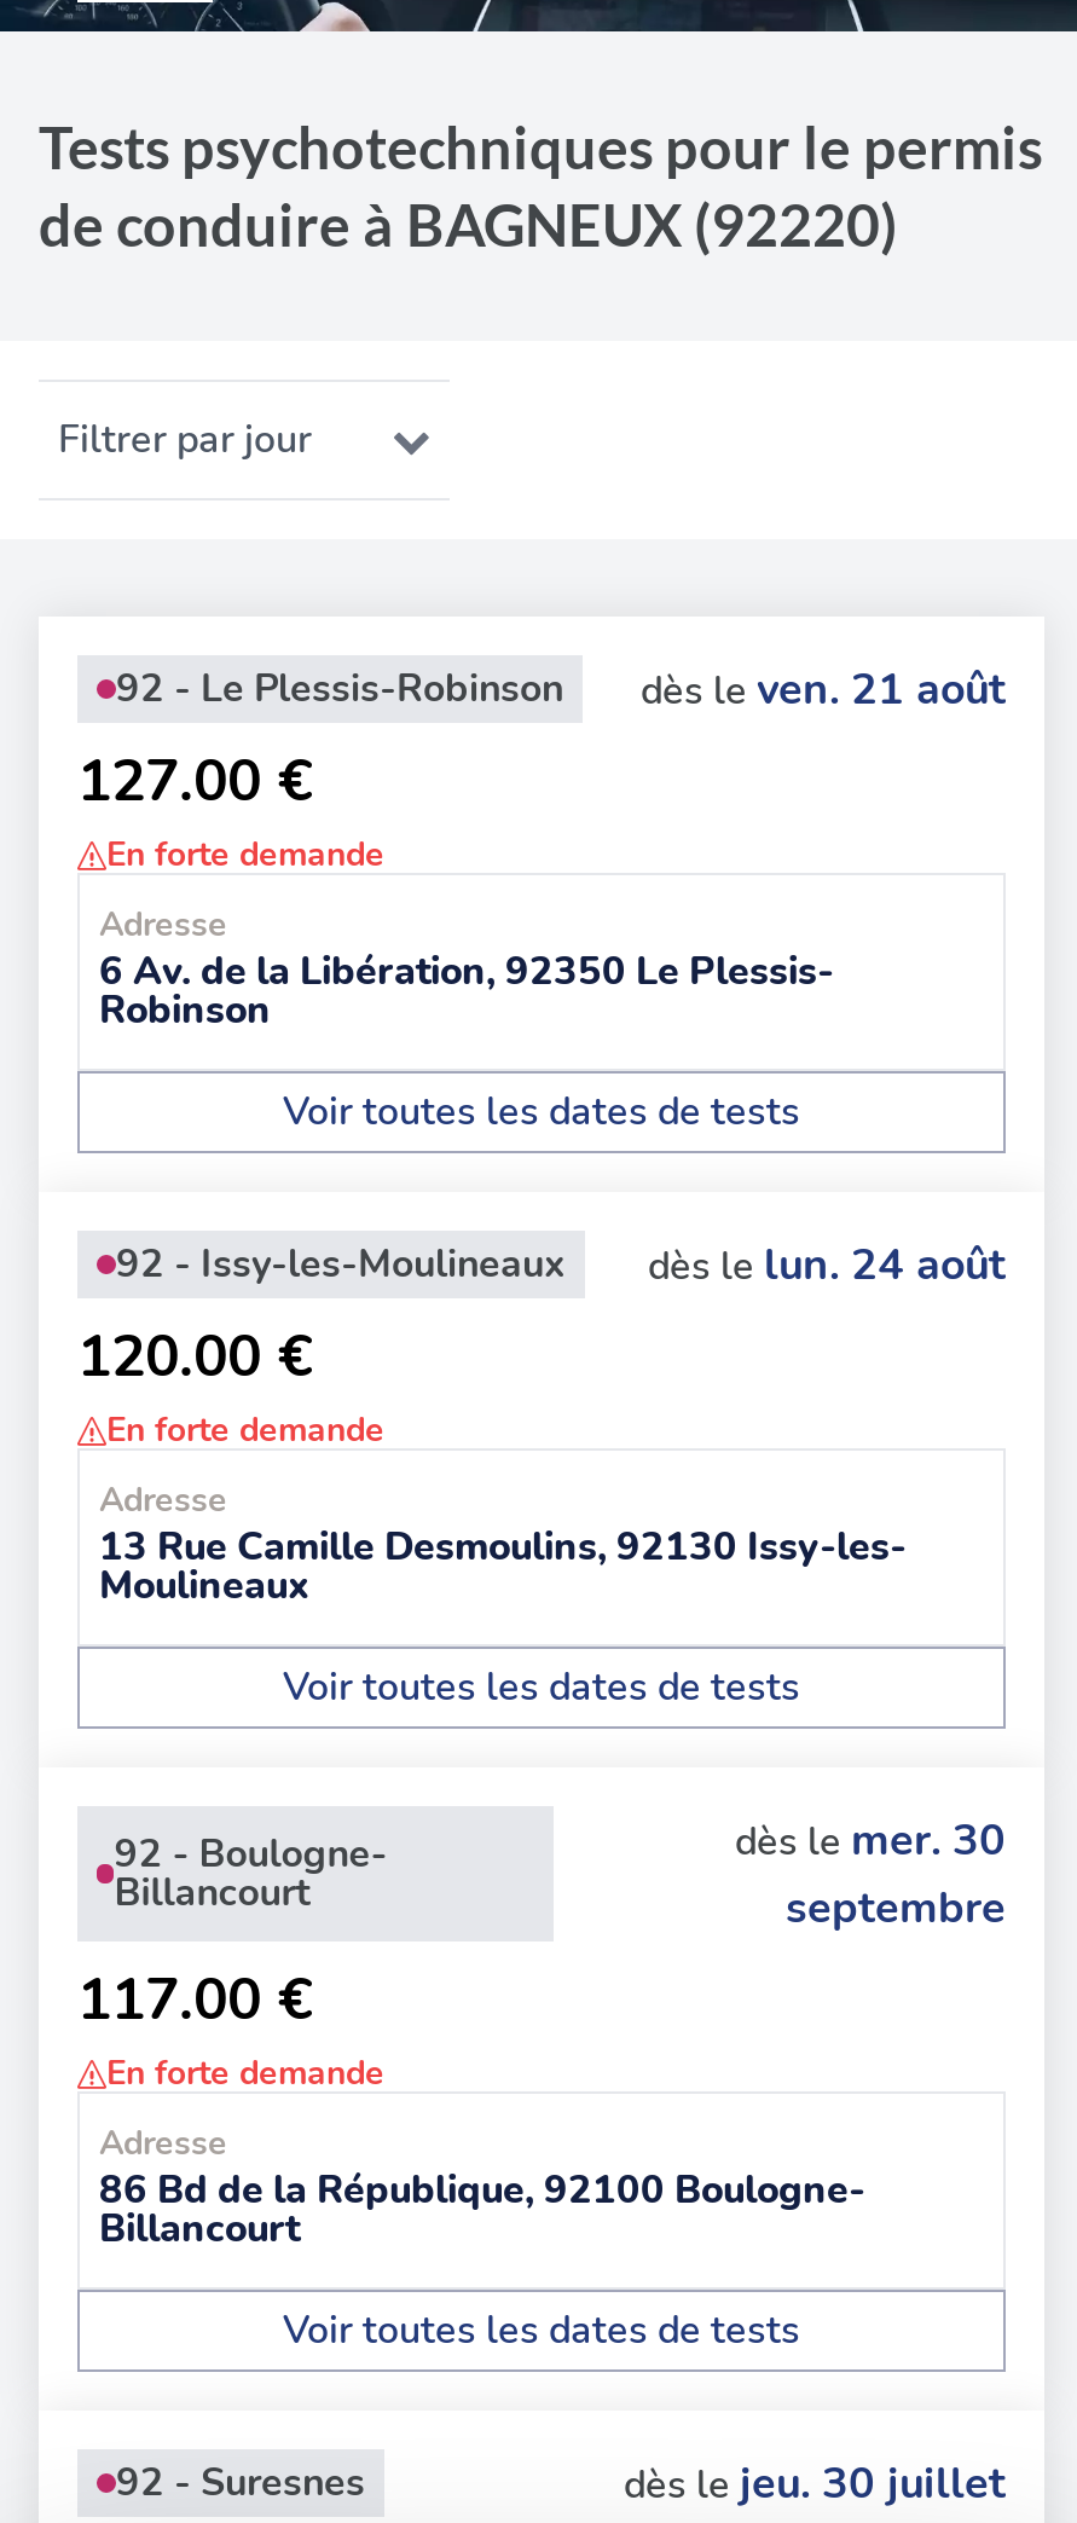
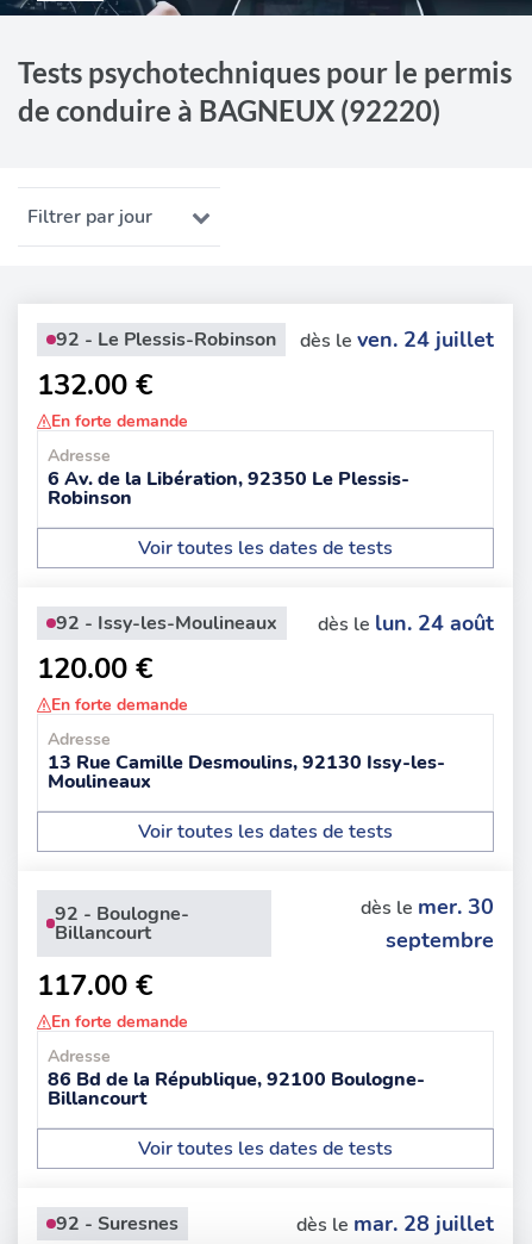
[641,660,1006,718] dès le ven. 21 août -> [300,325,494,354] dès le ven. 24 juillet
[77,742,312,820] 127.00 € -> [37,366,152,404] 132.00 €
[624,2454,1006,2512] dès le jeu. 30 juillet -> [296,1209,494,1238] dès le mar. 28 juillet

